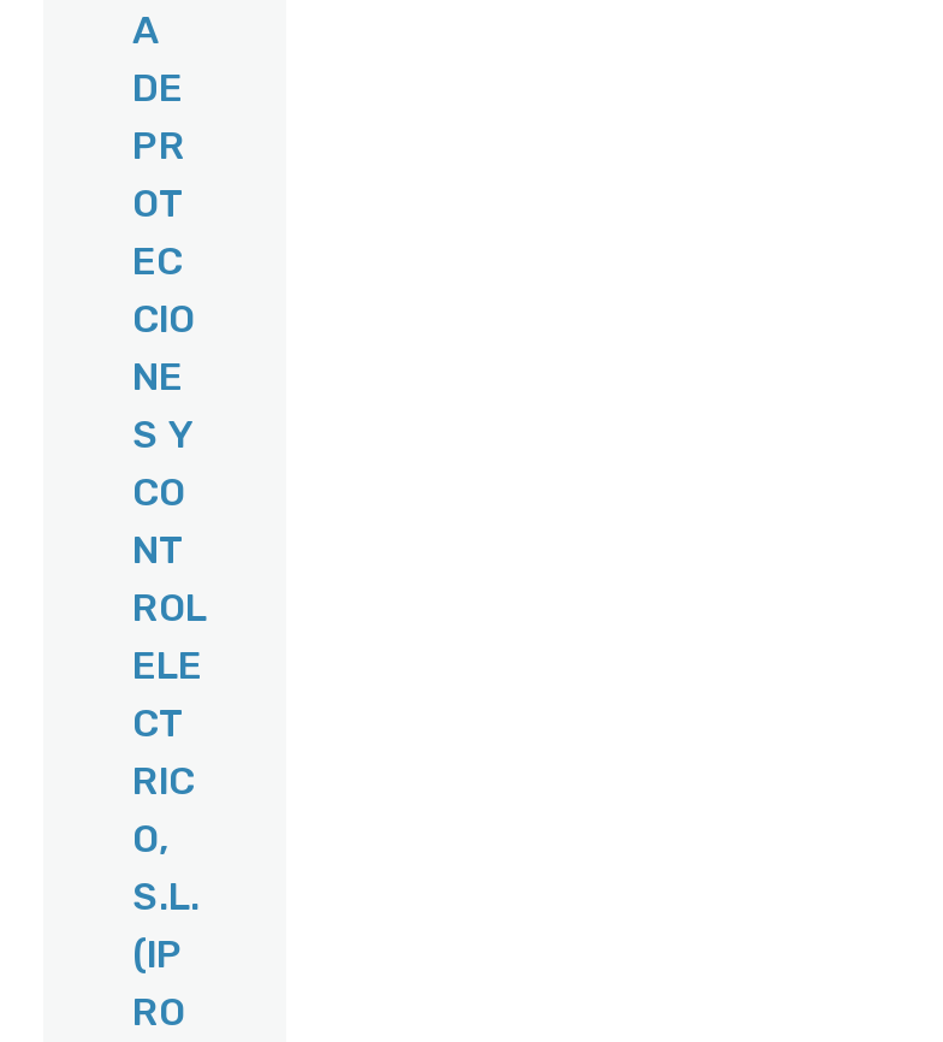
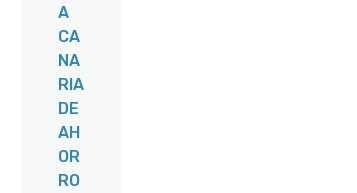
none -> [58,27,84,94] CA | NA | RIA
moved [132,66,183,112] -> [58,99,79,118]: DE
[132,124,207,978] PR | OT | EC | CIO | NE | S Y | CO | NT | ROL | ELE | CT | RIC | O, | S.L. | (IP -> [58,123,80,166] AH | OR

